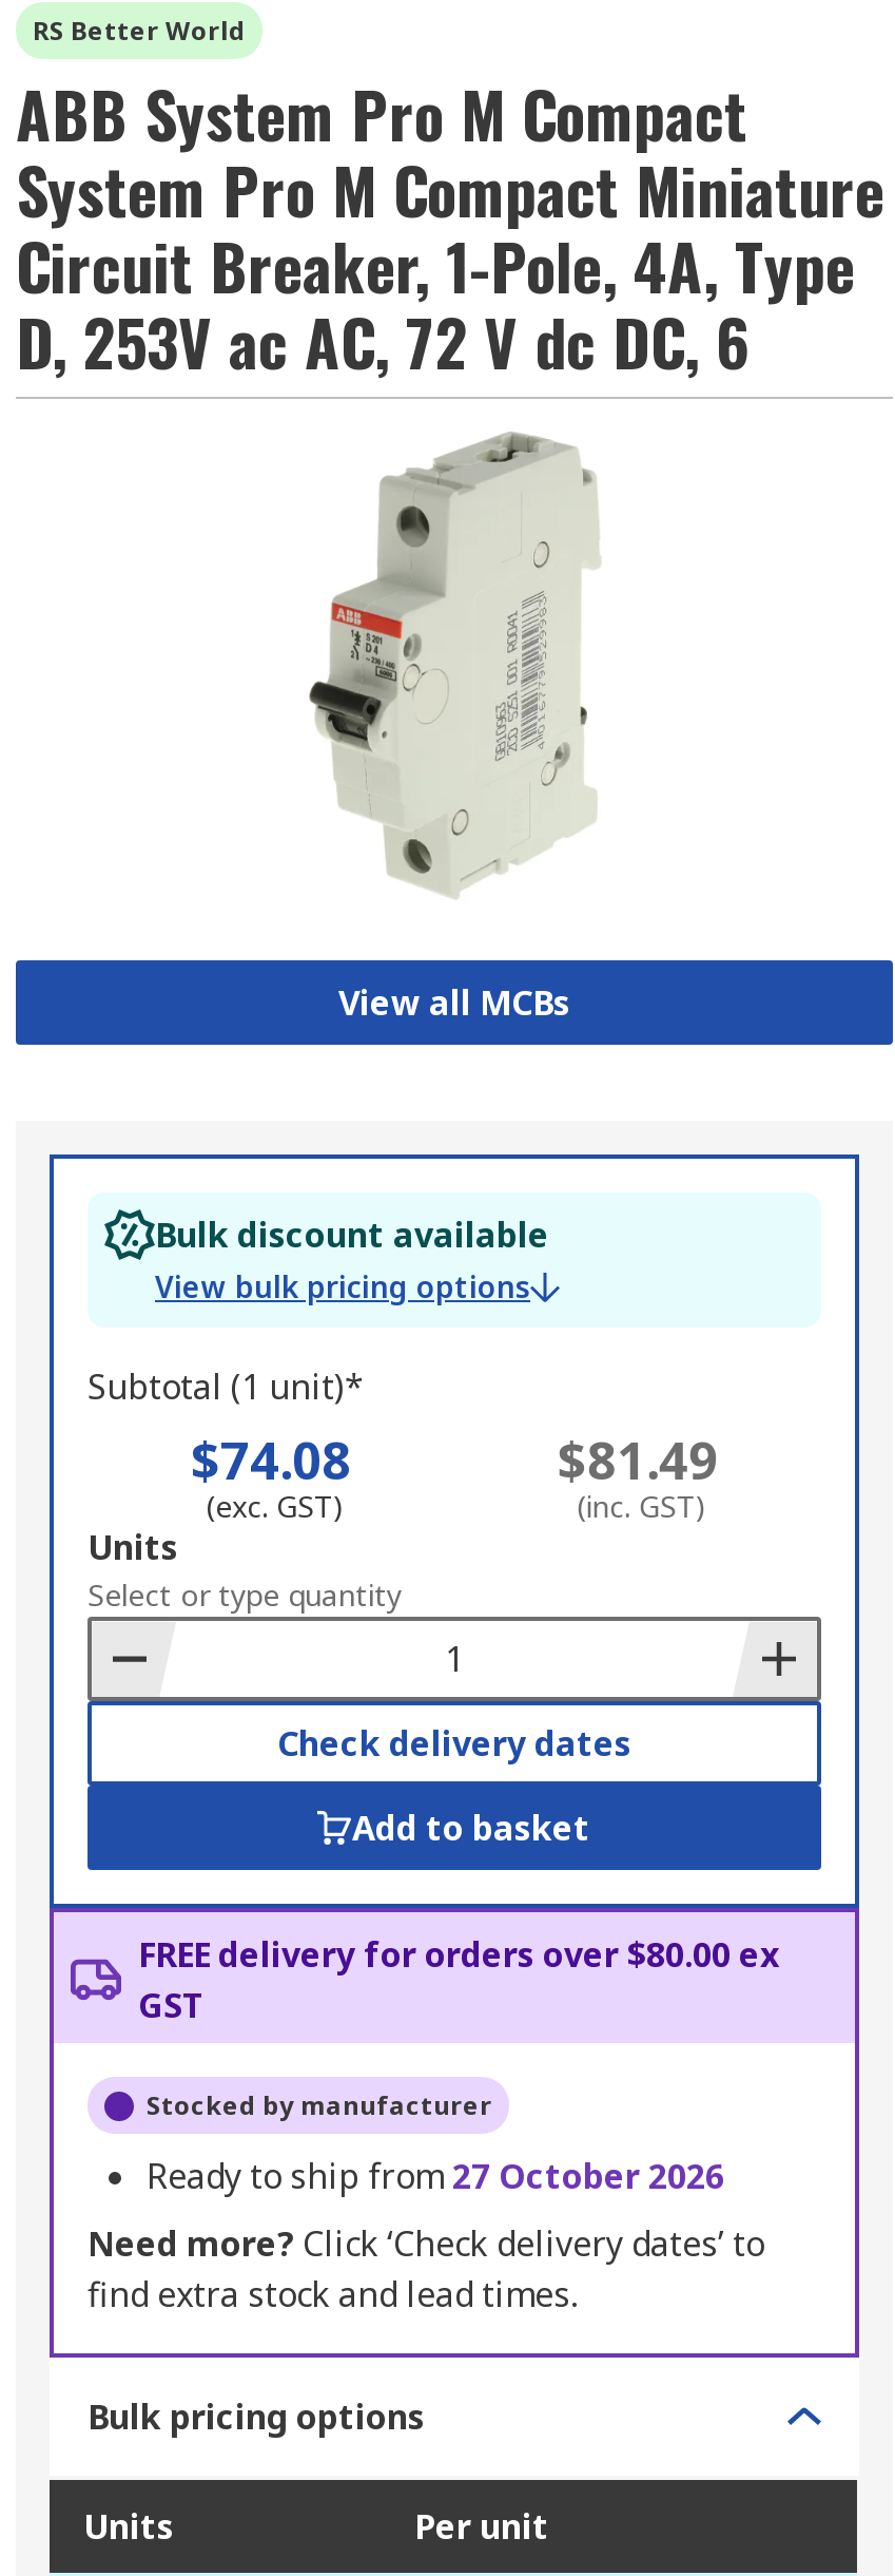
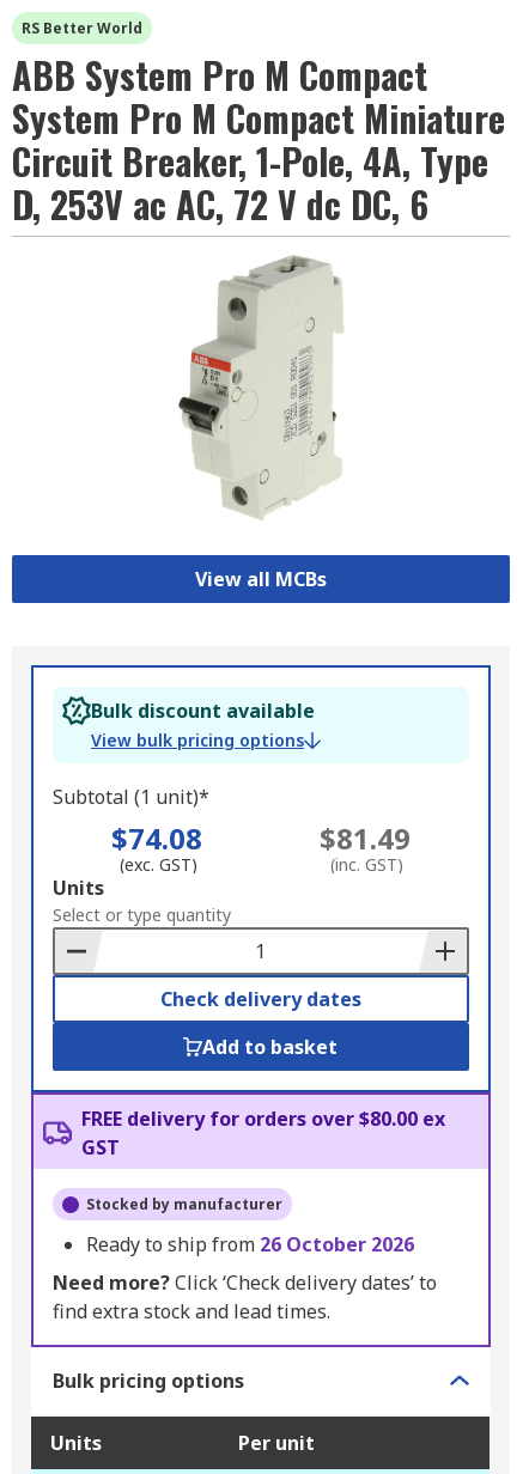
[147,2154,724,2200] Ready to ship from 27 October 2026 -> [86,1232,414,1258] Ready to ship from 26 October 2026

